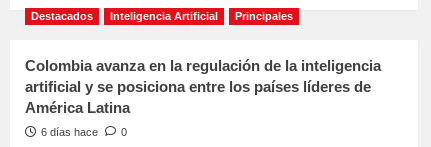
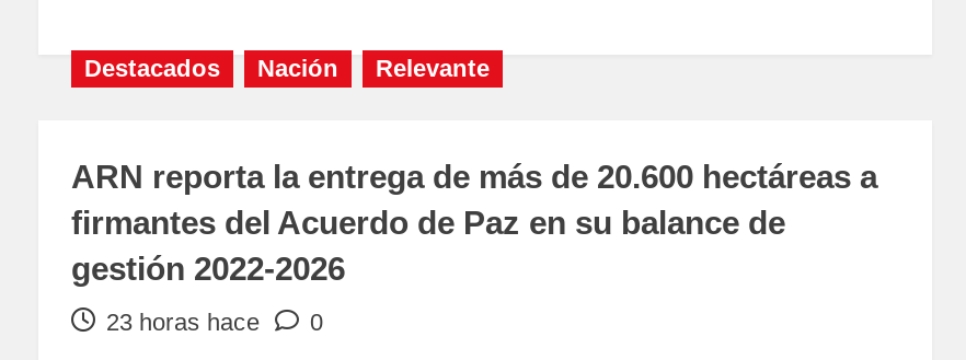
[110,10,293,22] Inteligencia Artificial | Principales -> [257,56,490,82] Nación | Relevante
[25,57,381,116] Colombia avanza en la regulación de la inteligencia | artificial y se posiciona entre los países líderes de | América Latina -> [71,158,877,288] ARN reporta la entrega de más de 20.600 hectáreas a | firmantes del Acuerdo de Paz en su balance de | gestión 2022-2026
[41,126,127,138] 6 días hace 0 -> [106,309,323,336] 23 horas hace 0

